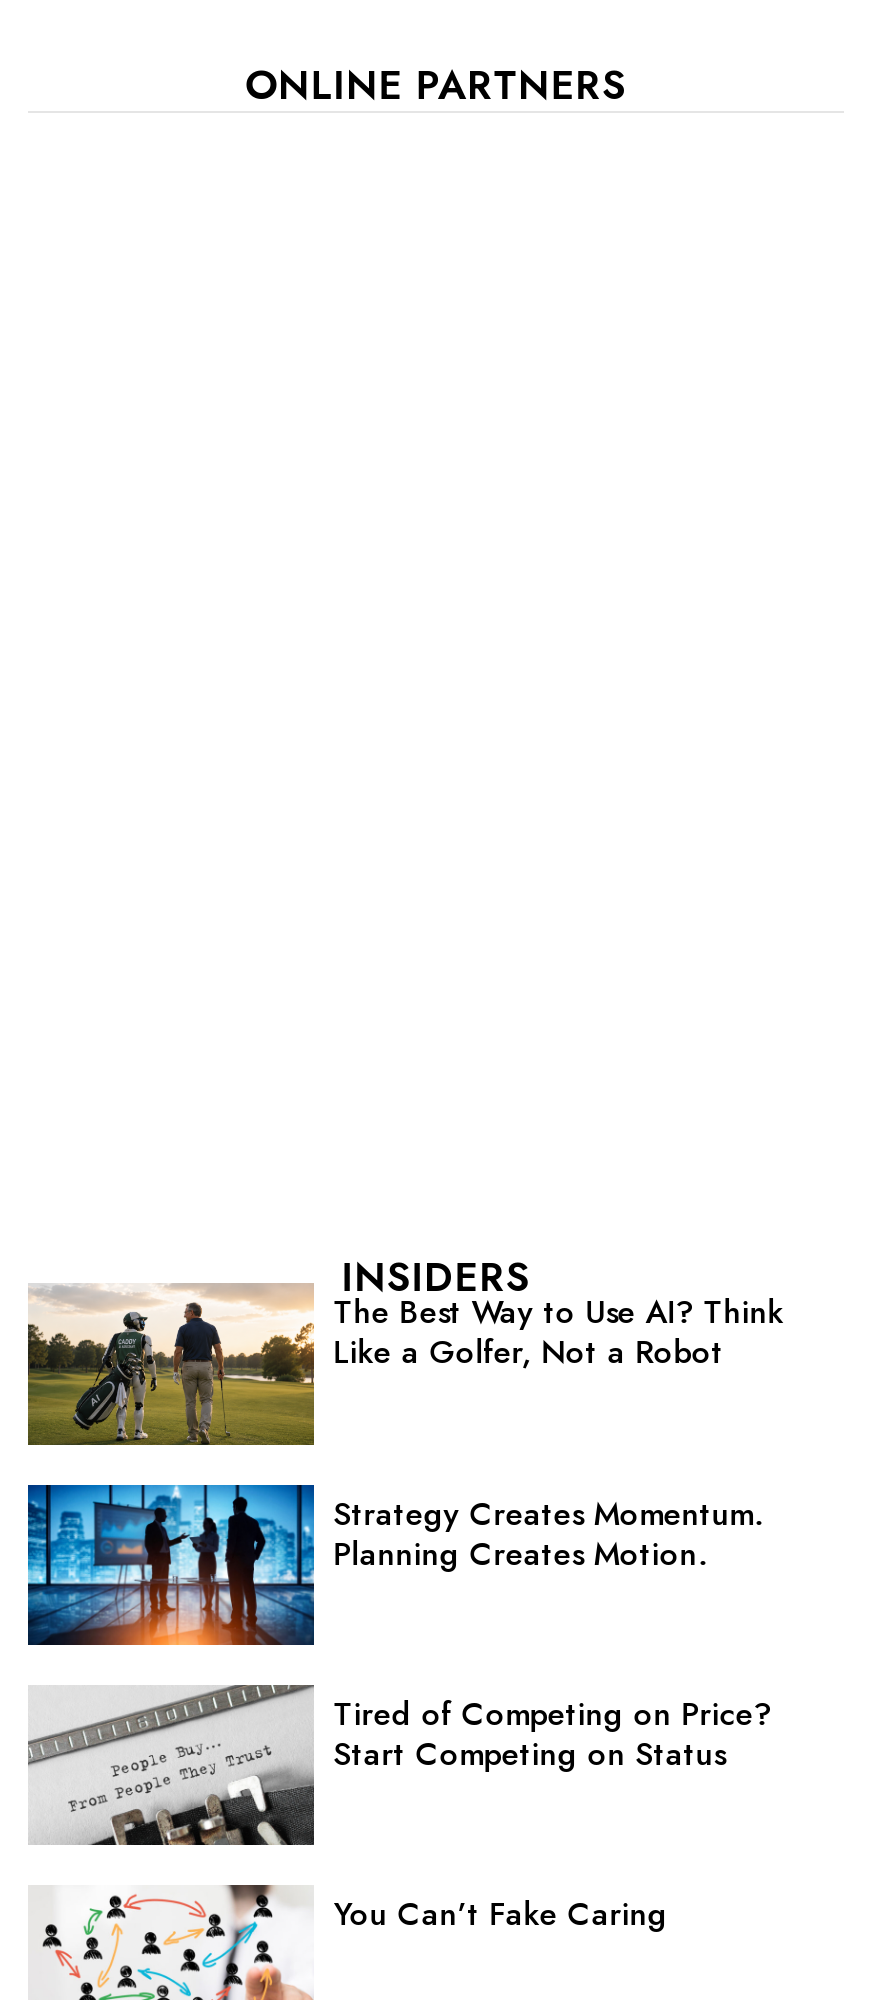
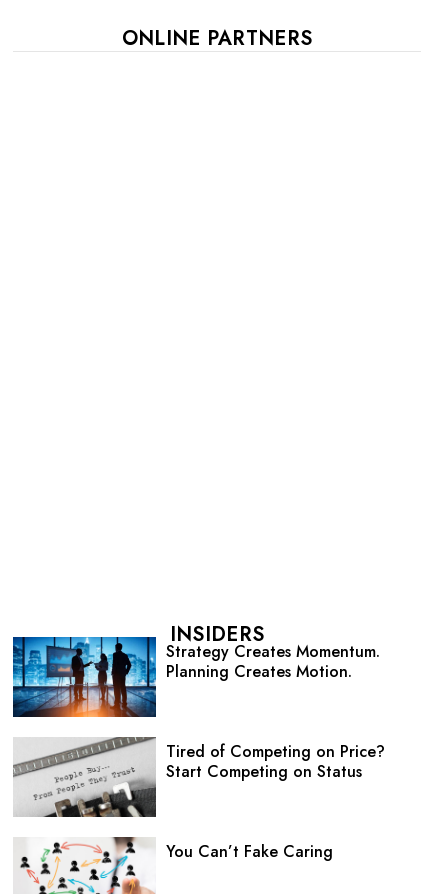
[26,1281,784,1447] [image] | The Best Way to Use AI? Think | Like a Golfer, Not a Robot -> none

